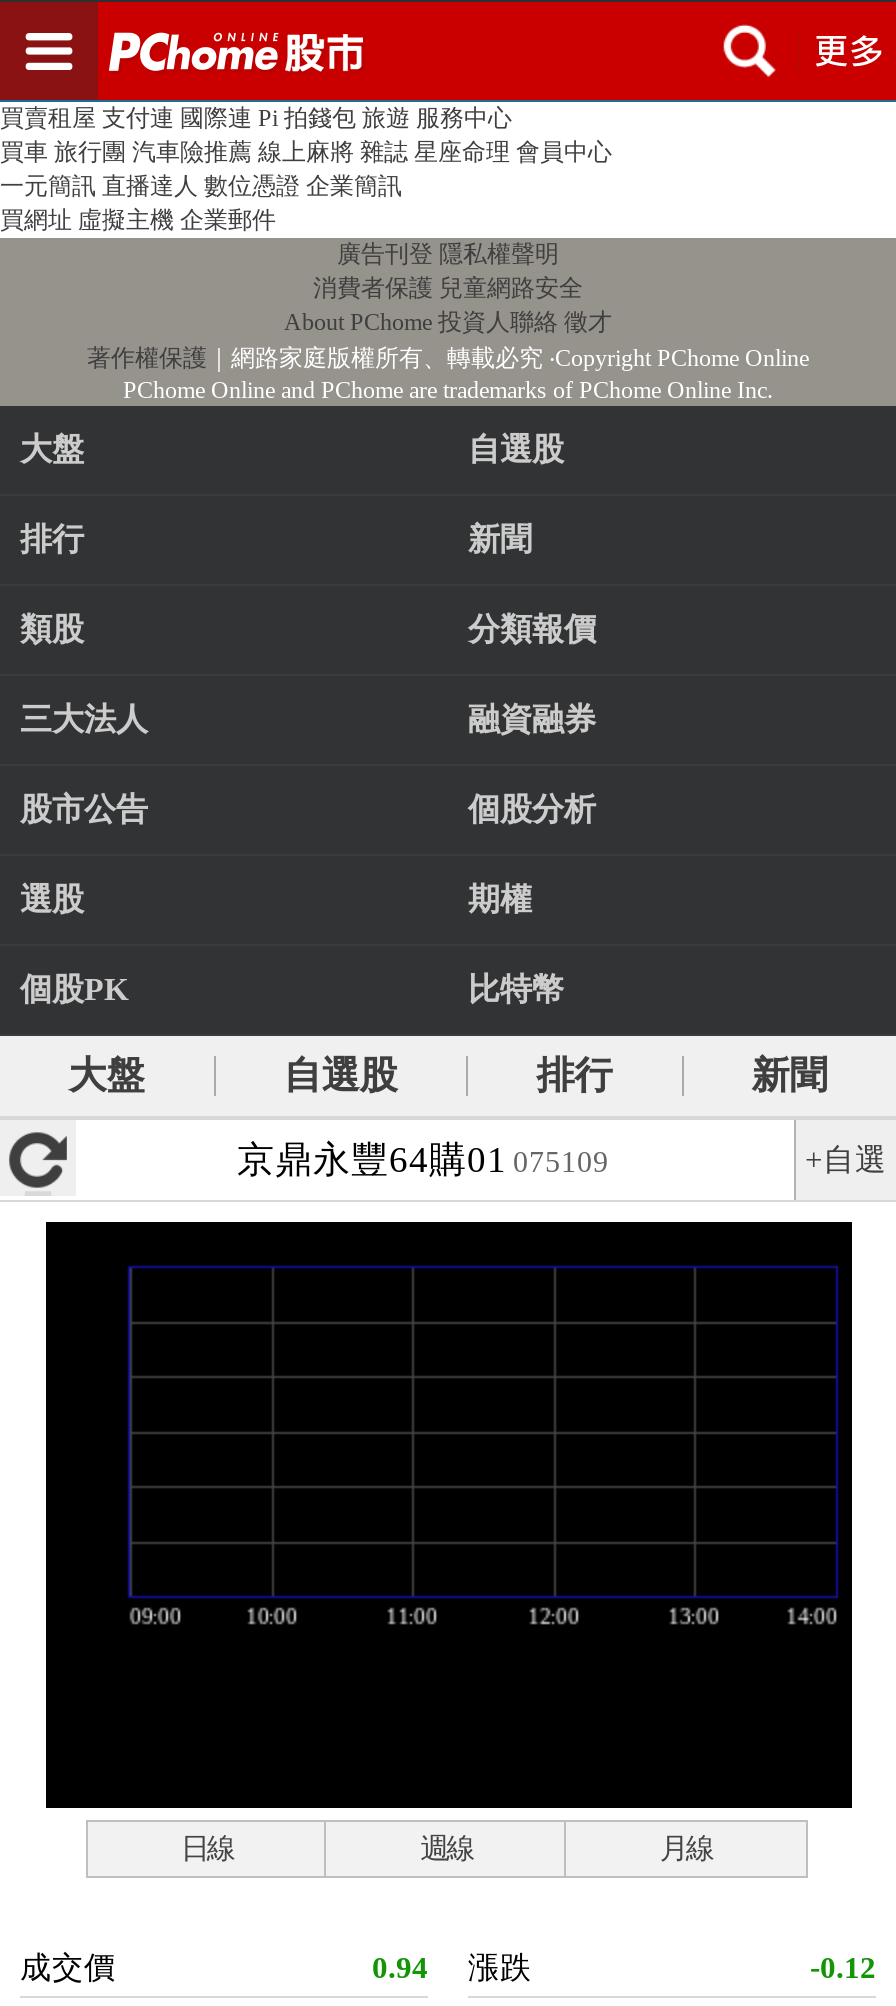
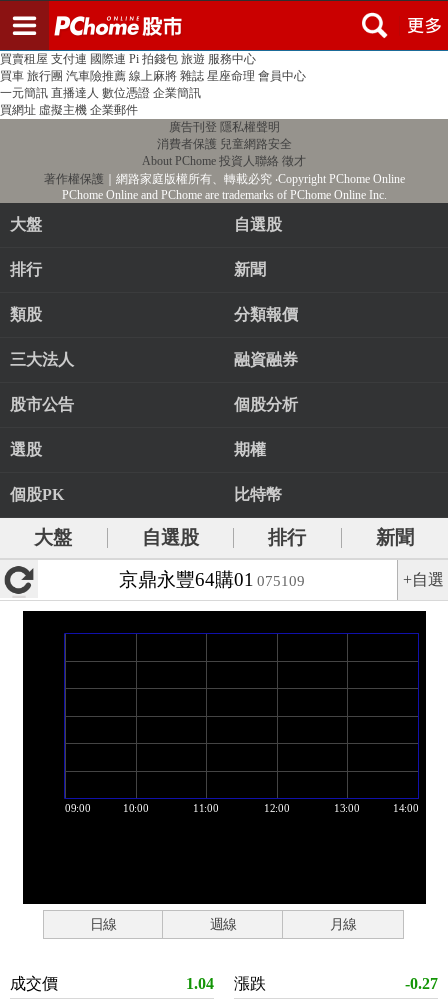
[372,1950,532,1984] 0.94 漲跌 -> [186,975,266,992] 1.04 漲跌
[810,1950,876,1984] -0.12 -> [405,975,438,992] -0.27

